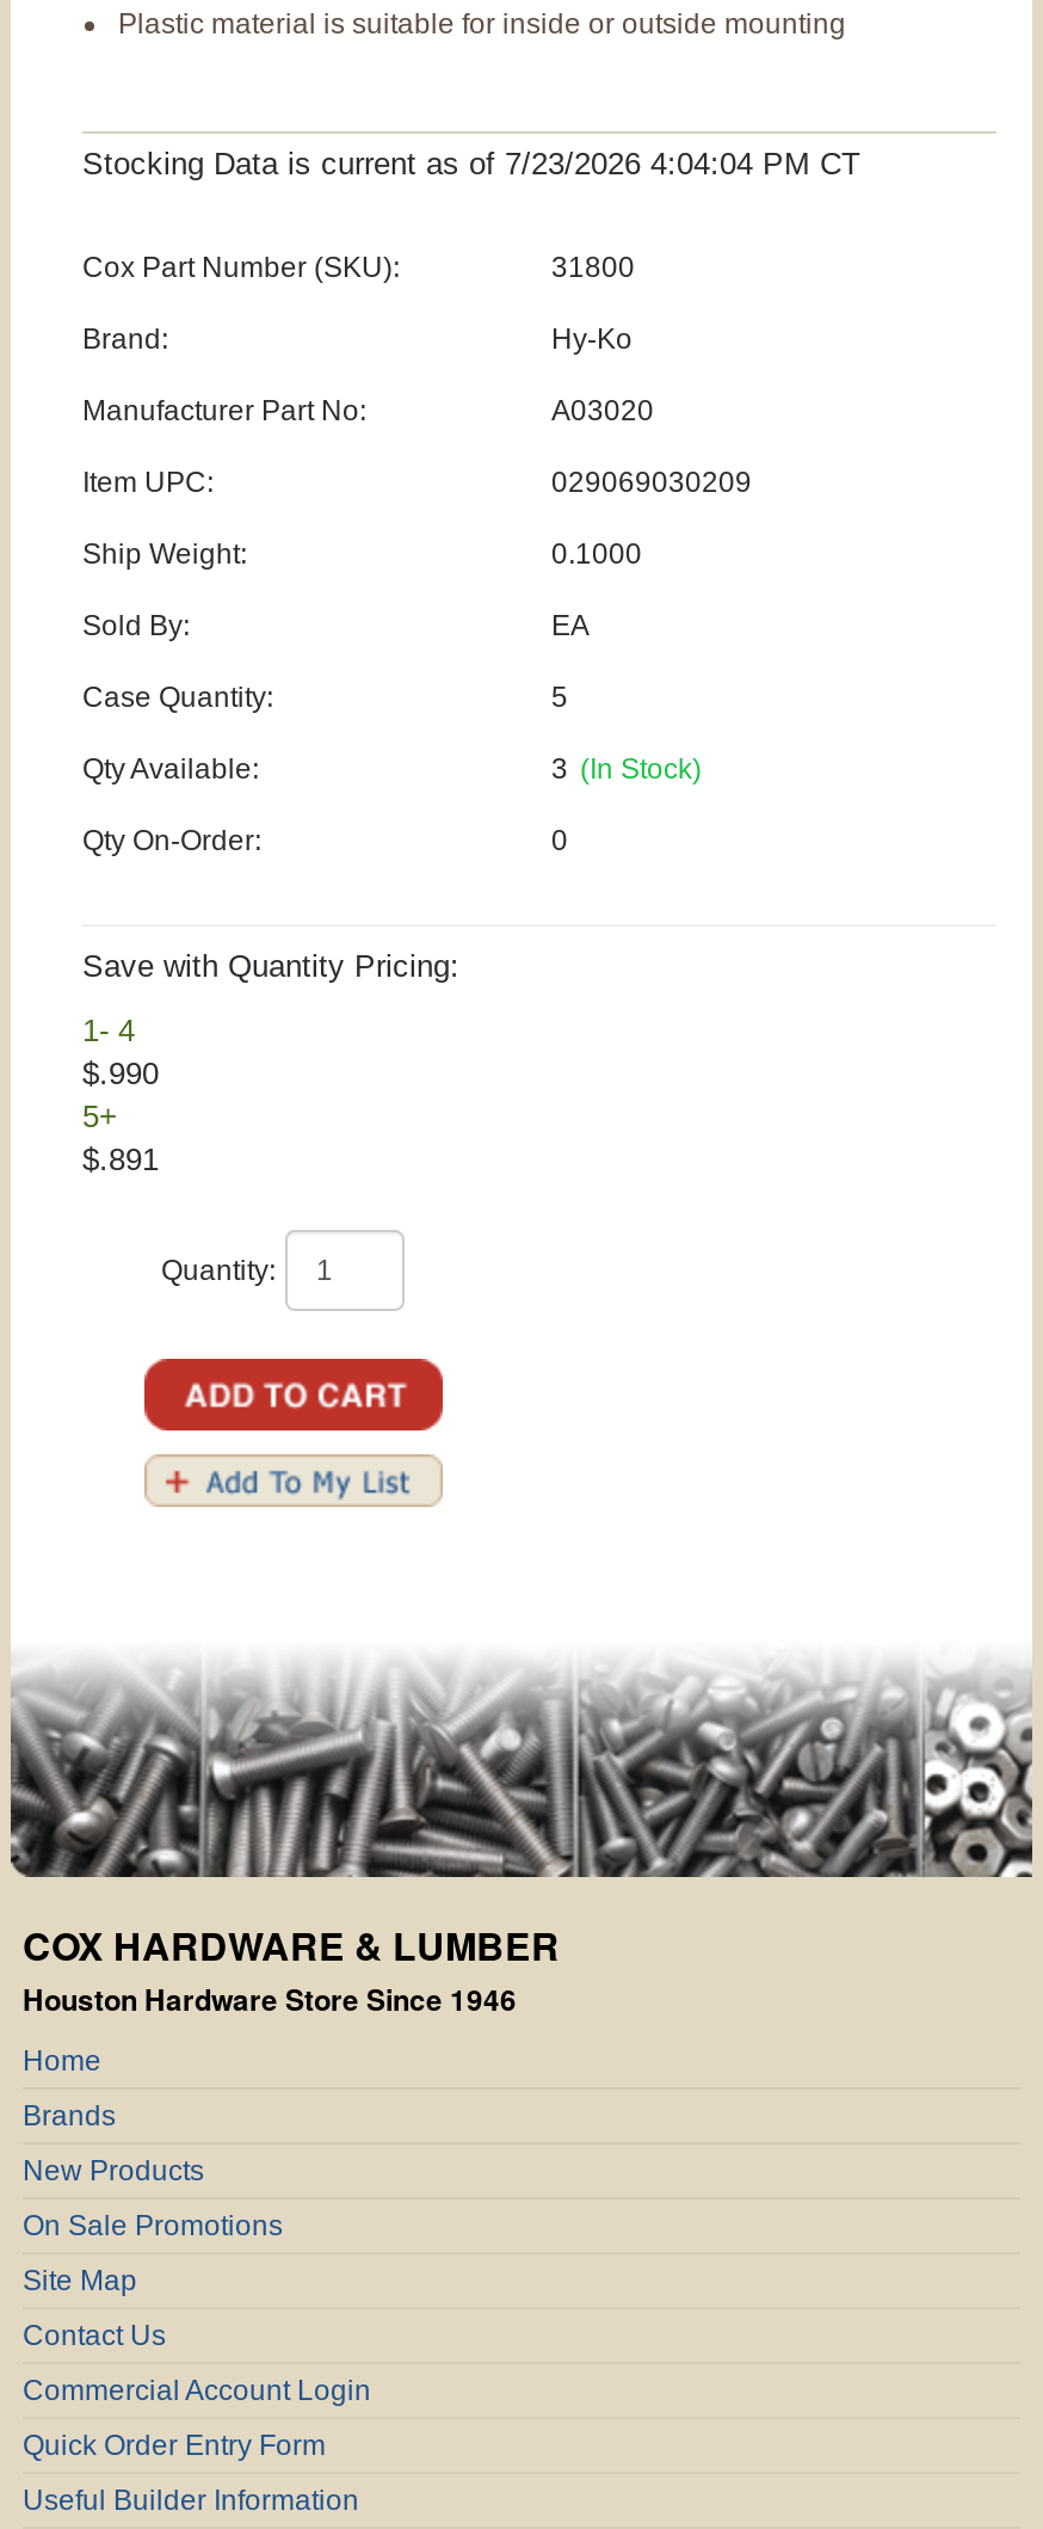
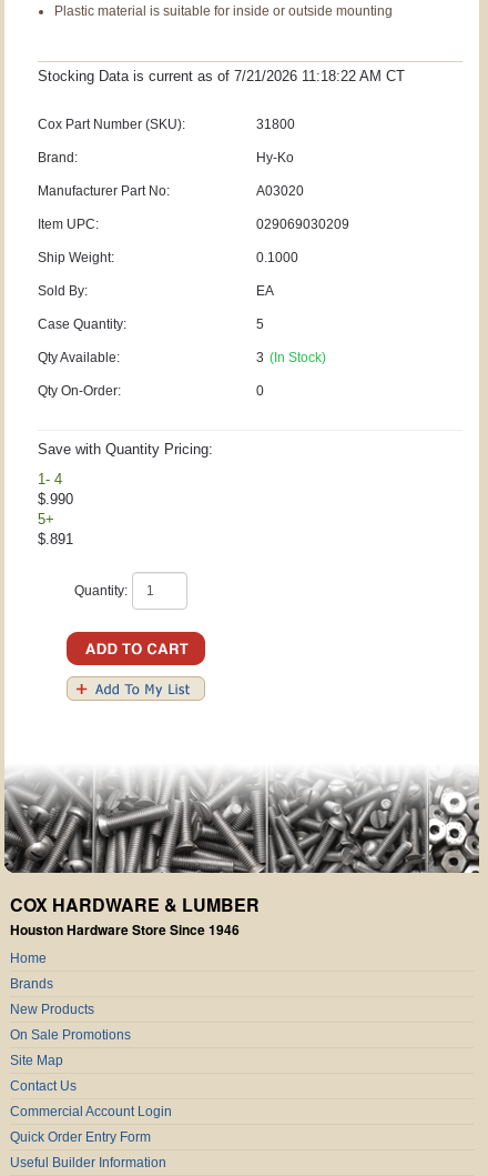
[82,146,860,182] Stocking Data is current as of 7/23/2026 4:04:04 PM CT -> [38,68,405,85] Stocking Data is current as of 7/21/2026 11:18:22 AM CT

